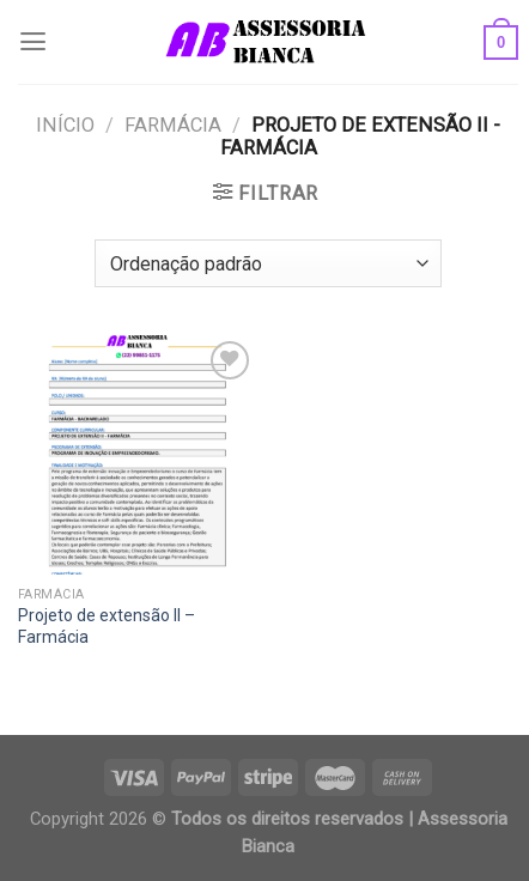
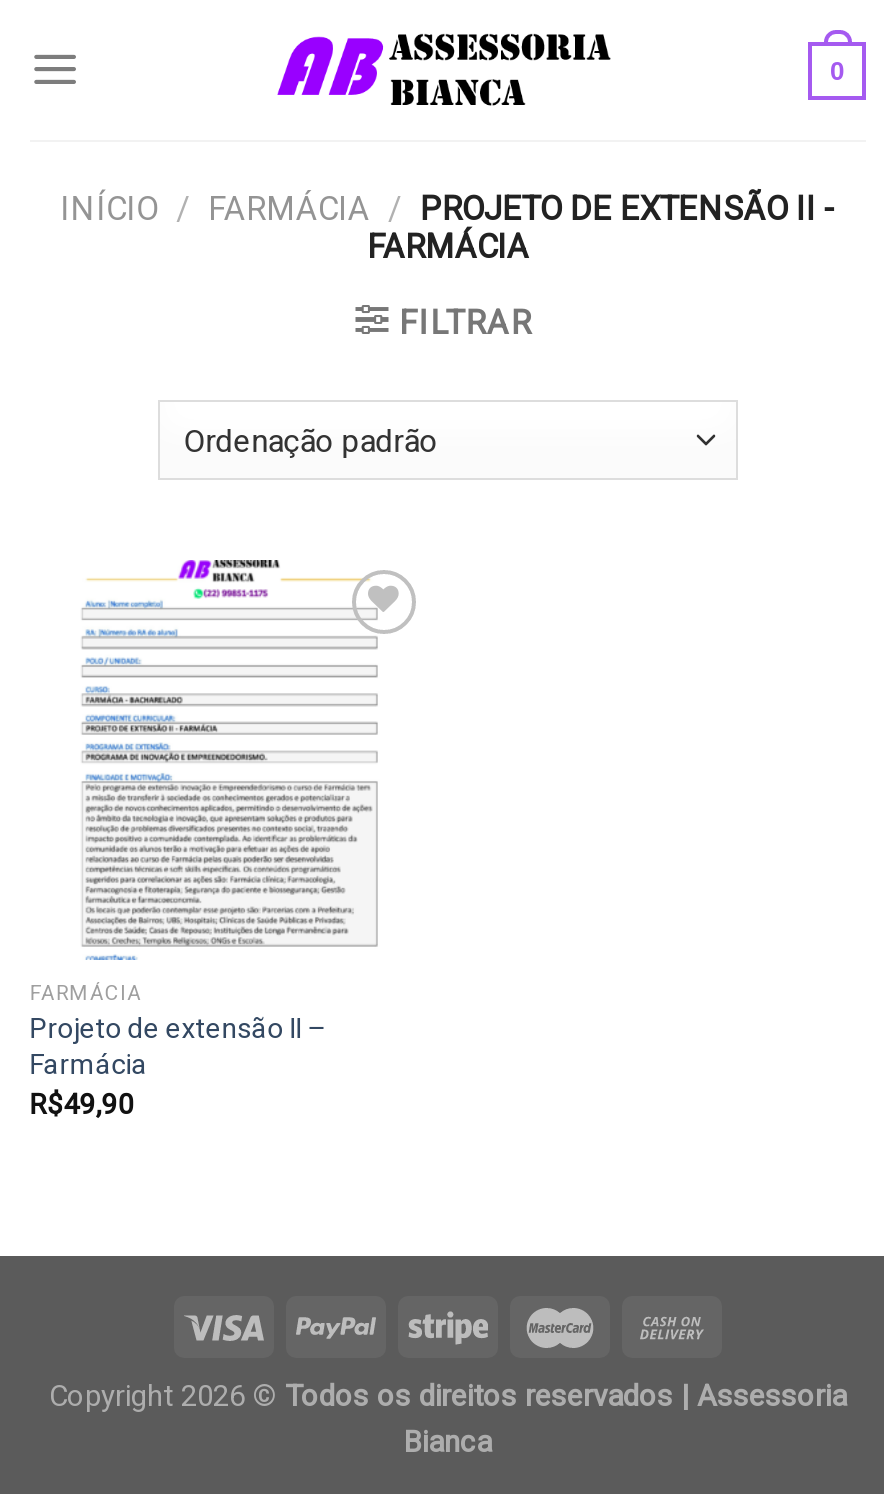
none -> [30,1087,134,1119] R$49,90

